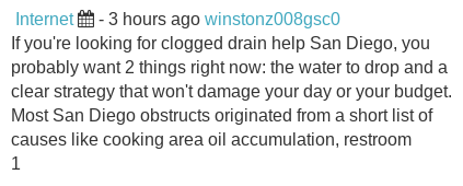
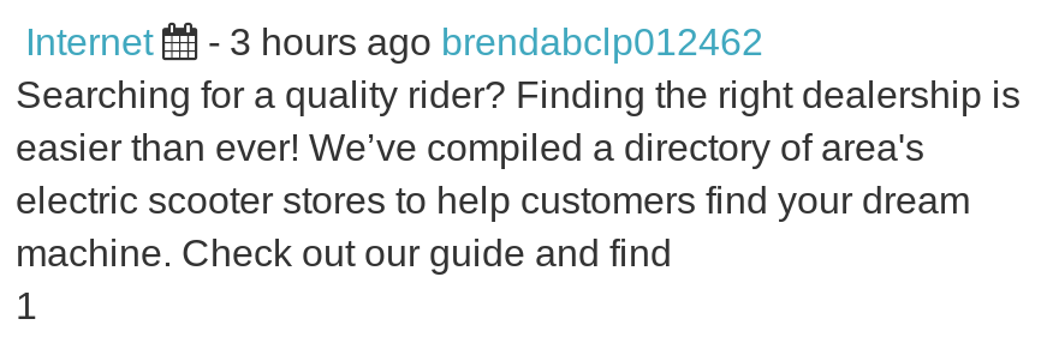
[11,10,452,149] - 3 hours ago winstonz008gsc0 | If you're looking for clogged drain help San Diego, you | probably want 2 things right now: the water to drop and a | clear strategy that won't damage your day or your budget. | Most San Diego obstructs originated from a short list of | causes like cooking area oil accumulation, restroom -> [16,22,1021,273] - 3 hours ago brendabclp012462 | Searching for a quality rider? Finding the right dealership is | easier than ever! We’ve compiled a directory of area's | electric scooter stores to help customers find your dream | machine. Check out our guide and find

